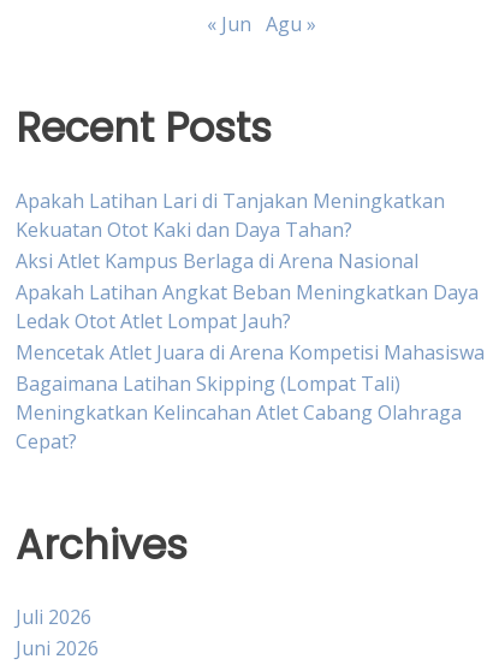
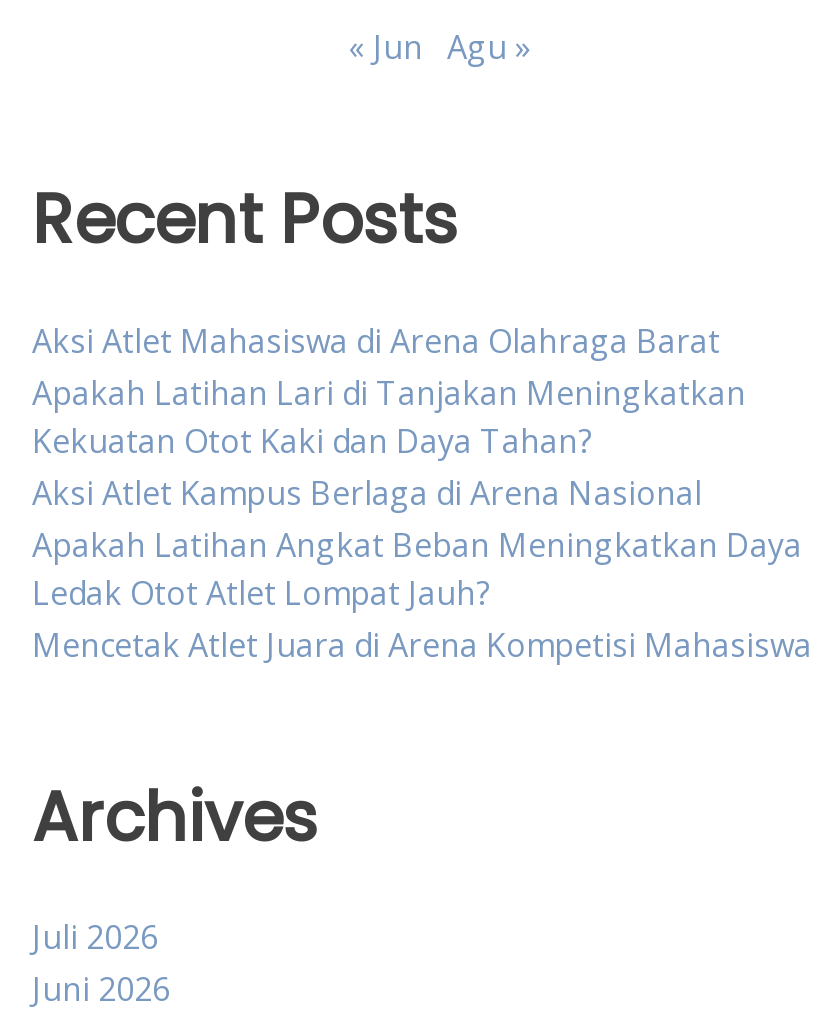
none -> [32,318,720,362] Aksi Atlet Mahasiswa di Arena Olahraga Barat
moved [16,187,485,365] -> [32,370,812,666]: Apakah Latihan Lari di Tanjakan Meningkatkan | Kekuatan Otot Kaki dan Daya Tahan? | Aksi Atlet Kampus Berlaga di Arena Nasional | Apakah Latihan Angkat Beban Meningkatkan Daya | Ledak Otot Atlet Lompat Jauh? | Mencetak Atlet Juara di Arena Kompetisi Mahasiswa
[16,370,462,454] Bagaimana Latihan Skipping (Lompat Tali) | Meningkatkan Kelincahan Atlet Cabang Olahraga | Cepat? -> none

